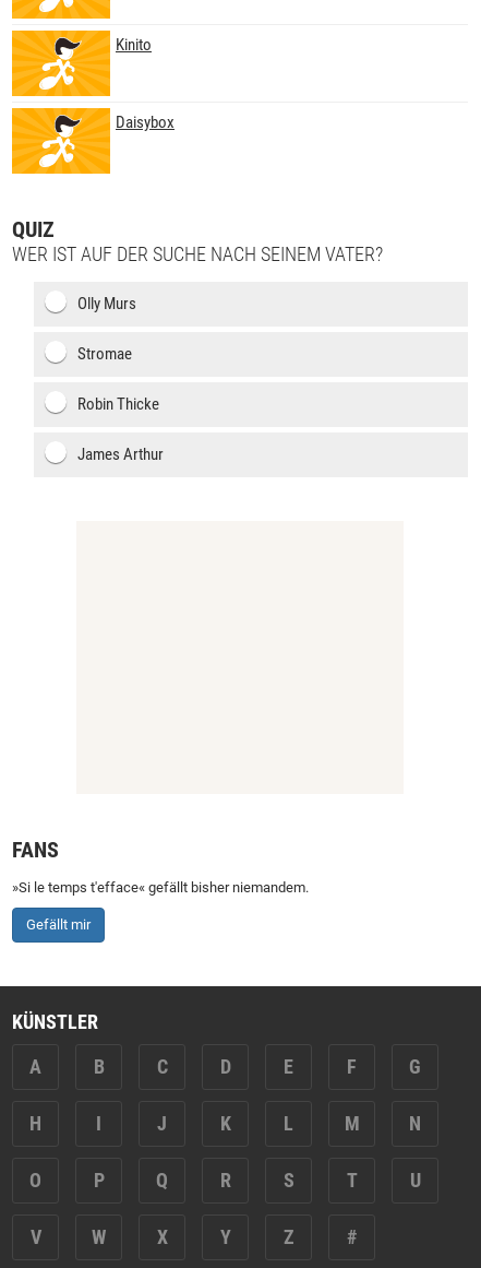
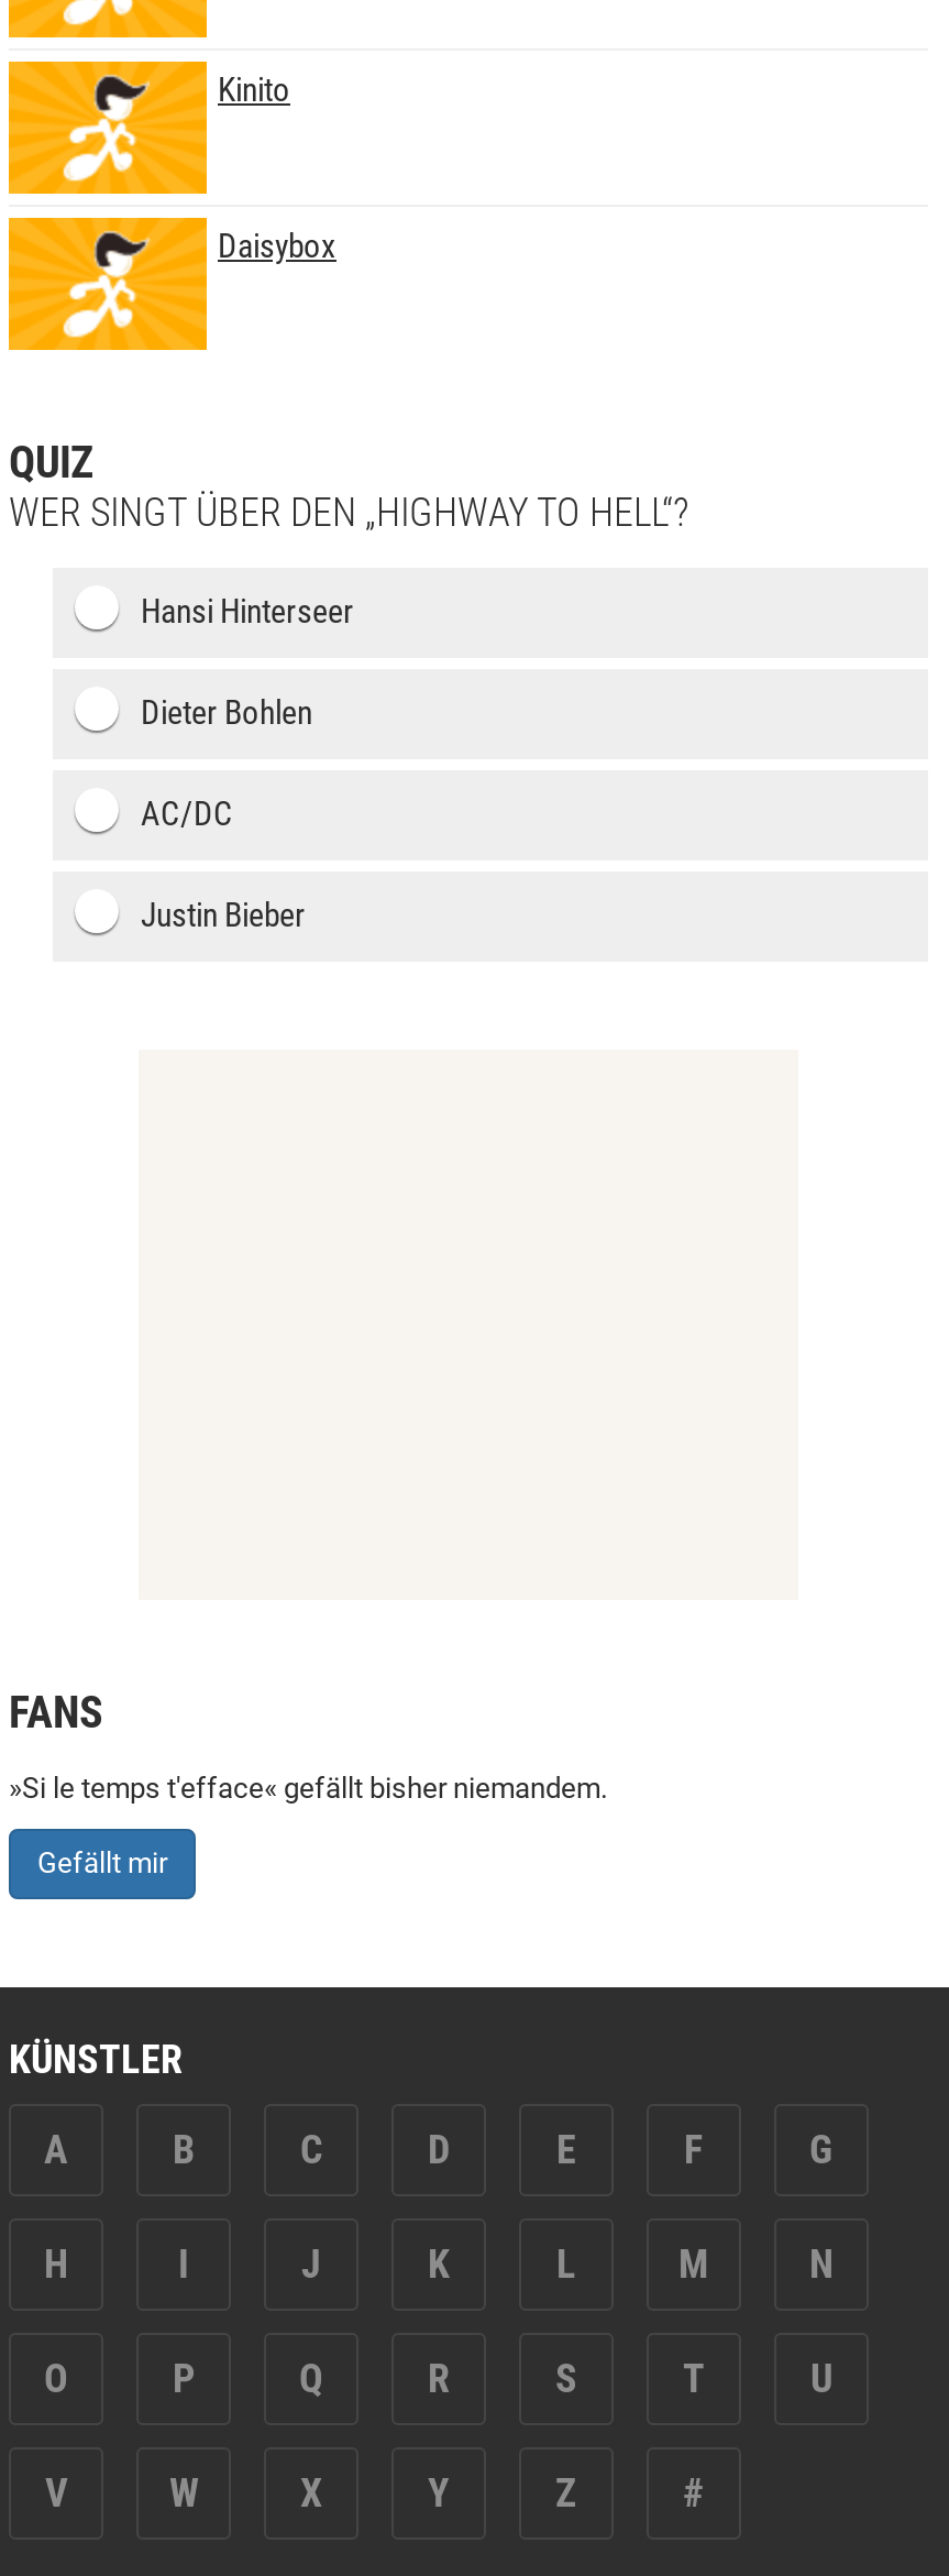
[12,242,383,265] WER IST AUF DER SUCHE NACH SEINEM VATER? -> [9,489,688,535] WER SINGT ÜBER DEN „HIGHWAY TO HELL“?
[77,294,136,313] Olly Murs -> [141,592,354,632] Hansi Hinterseer
[77,344,132,364] Stromae -> [141,693,312,733] Dieter Bohlen
[77,394,159,414] Robin Thicke -> [141,794,233,834] AC/DC
[77,445,164,464] James Arthur -> [141,896,306,935] Justin Bieber

